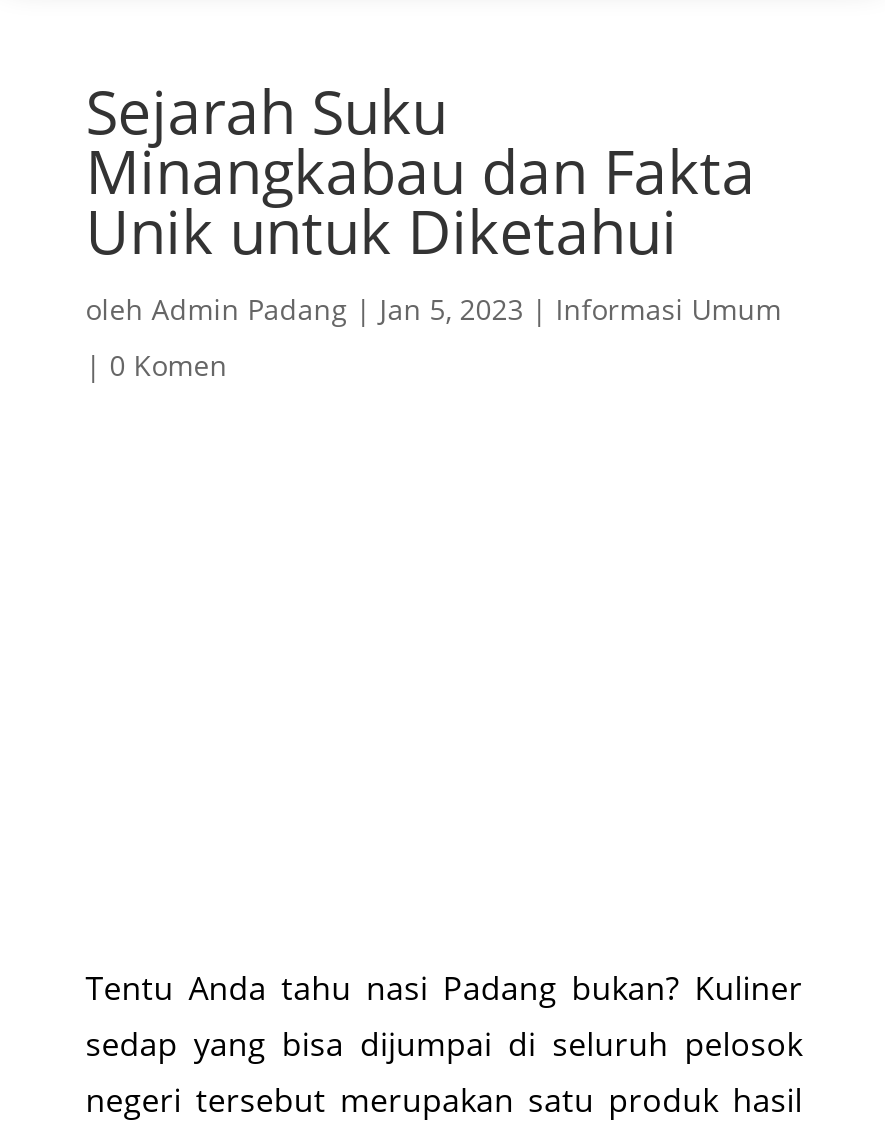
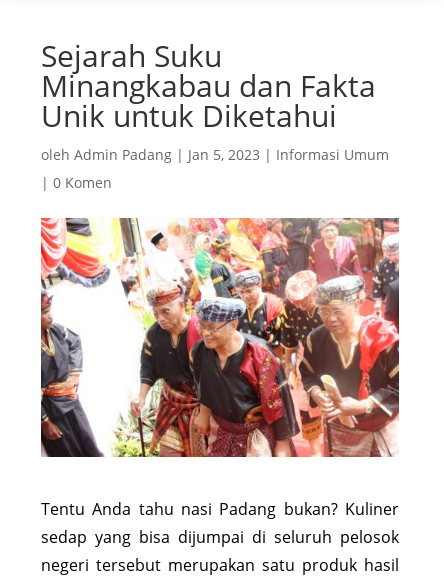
none -> [40,217,400,458] [image]

